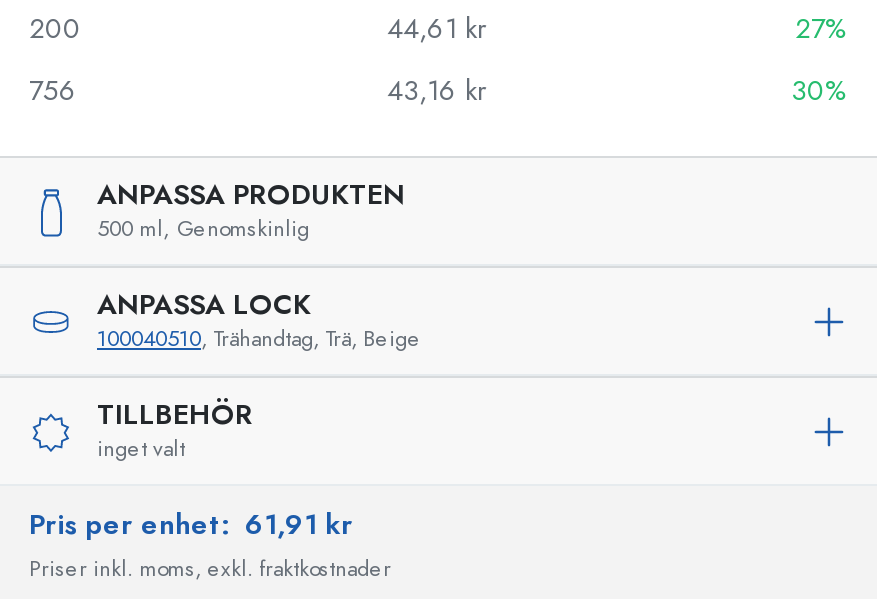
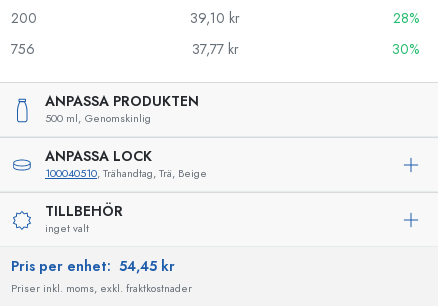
[387,10,487,48] 44,61 kr -> [190,9,240,28] 39,10 kr
[795,10,845,48] 27% -> [393,9,419,28] 28%
[387,72,487,110] 43,16 kr -> [191,40,238,59] 37,77 kr
[29,506,353,544] Pris per enhet: 61,91 kr -> [11,257,175,276] Pris per enhet: 54,45 kr

